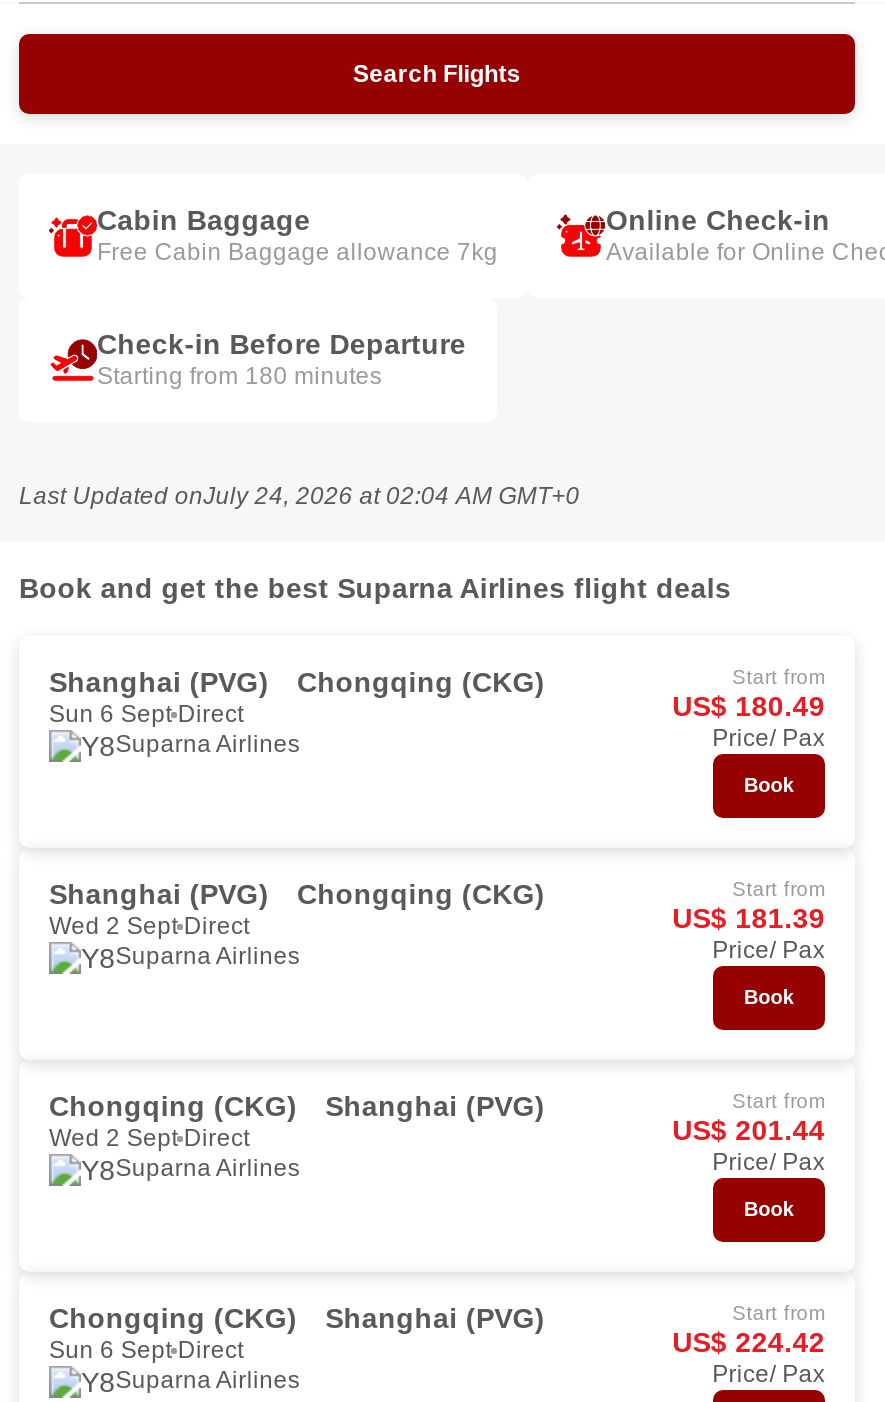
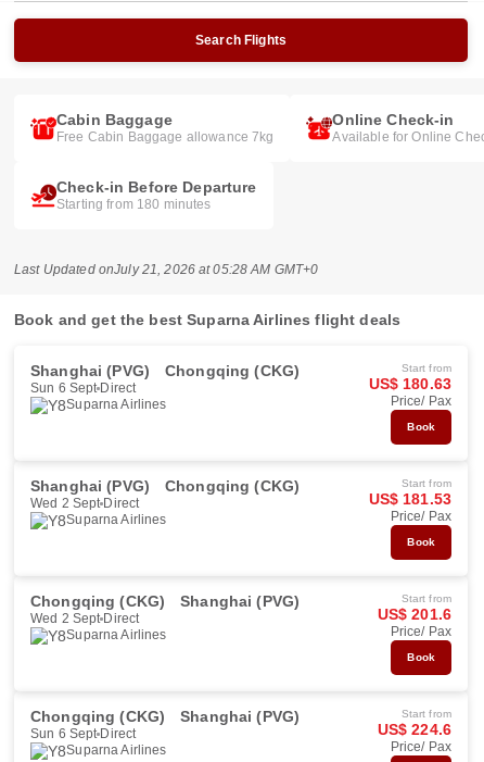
[19,482,580,510] Last Updated onJuly 24, 2026 at 02:04 AM GMT+0 -> [14,262,319,277] Last Updated onJuly 21, 2026 at 05:28 AM GMT+0
[672,690,825,722] US$ 180.49 -> [369,375,451,392] US$ 180.63
[672,902,825,934] US$ 181.39 -> [369,490,451,508] US$ 181.53
[672,1114,825,1146] US$ 201.44 -> [377,605,451,623] US$ 201.6
[672,1326,825,1358] US$ 224.42 -> [377,721,451,738] US$ 224.6

